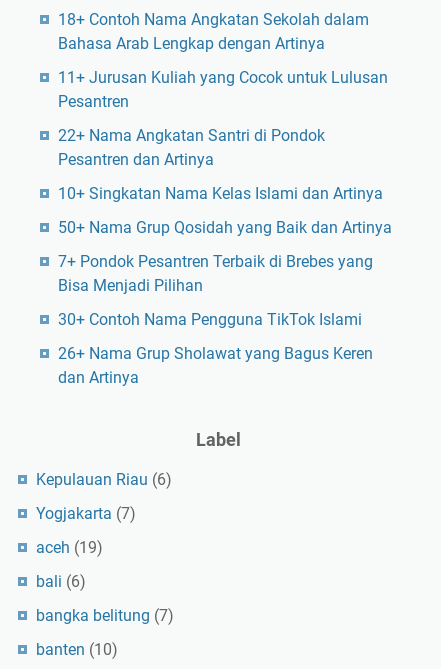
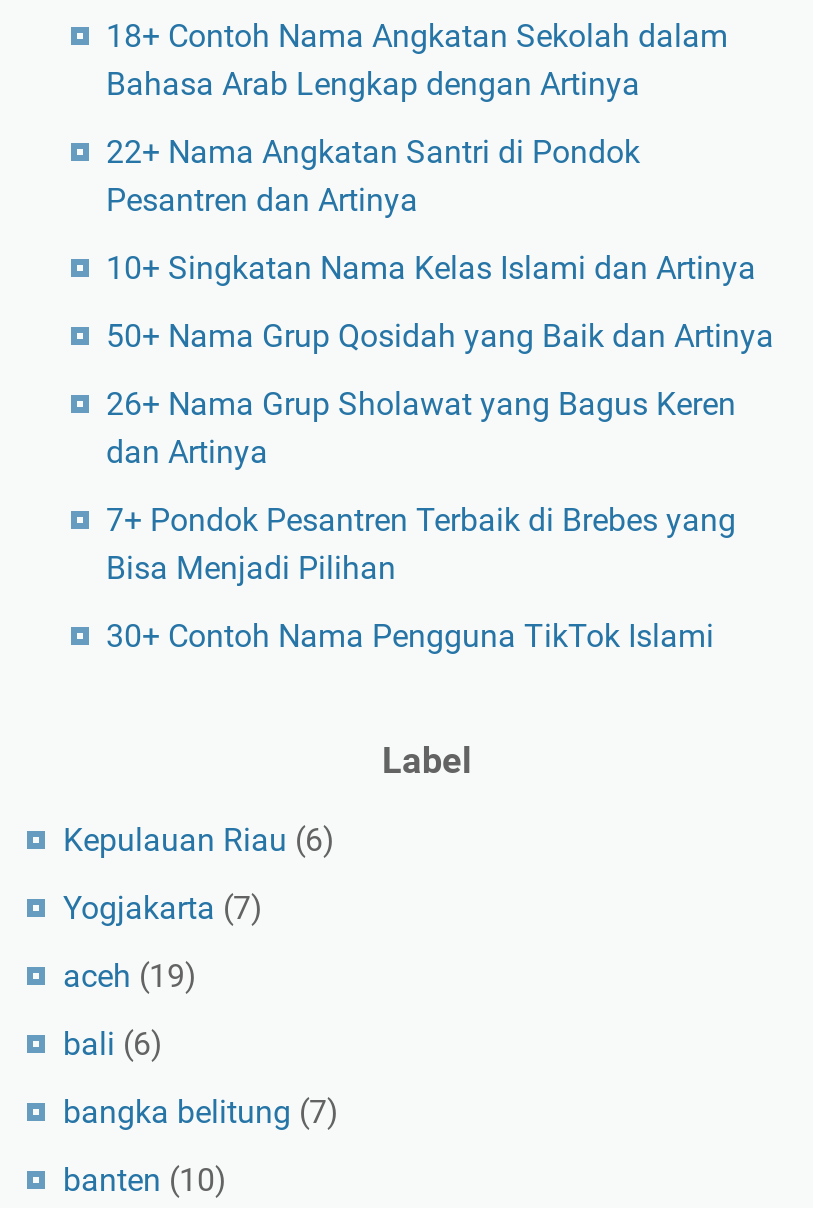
[57,68,387,111] 11+ Jurusan Kuliah yang Cocok untuk Lulusan | Pesantren -> none
moved [57,344,372,387] -> [106,385,736,471]: 26+ Nama Grup Sholawat yang Bagus Keren | dan Artinya

